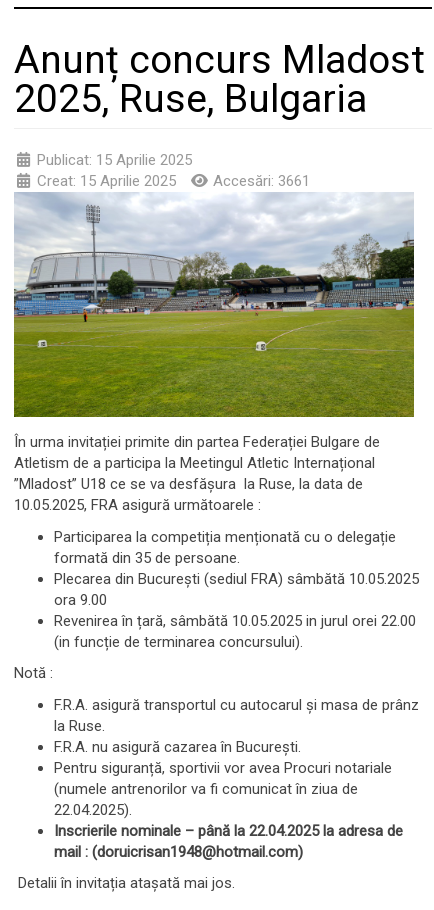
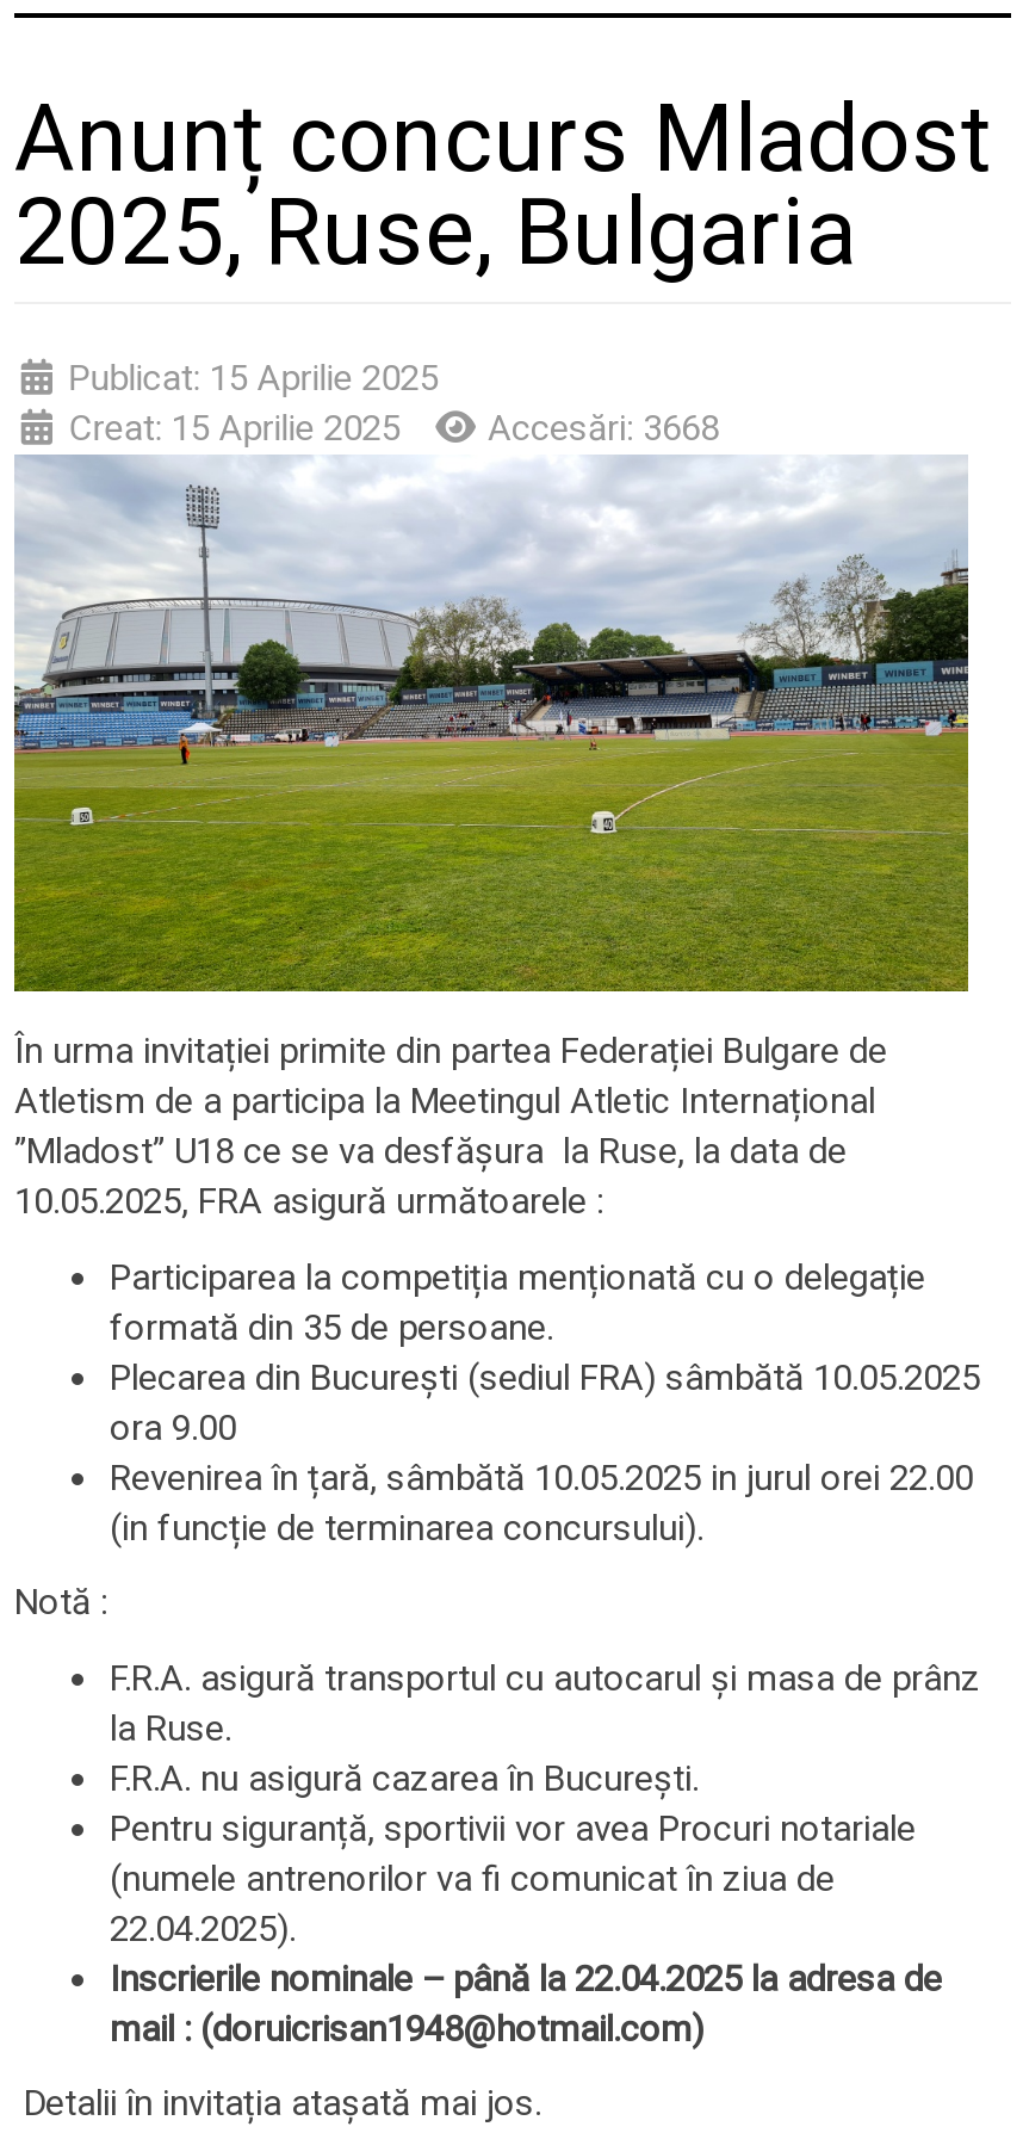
[212,172,309,190] Accesări: 3661 -> [488,407,719,450] Accesări: 3668

